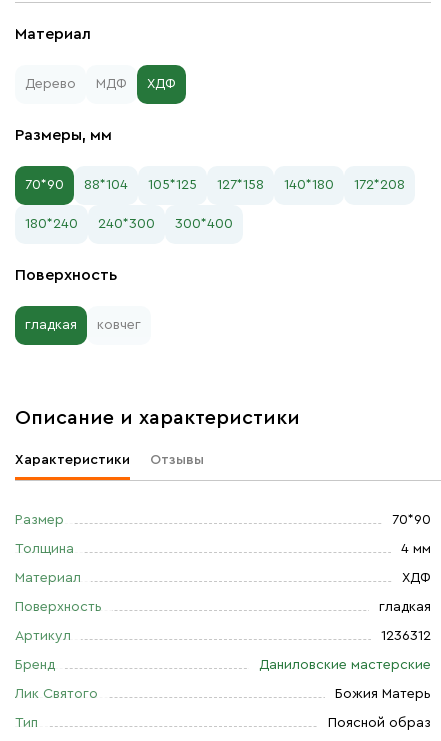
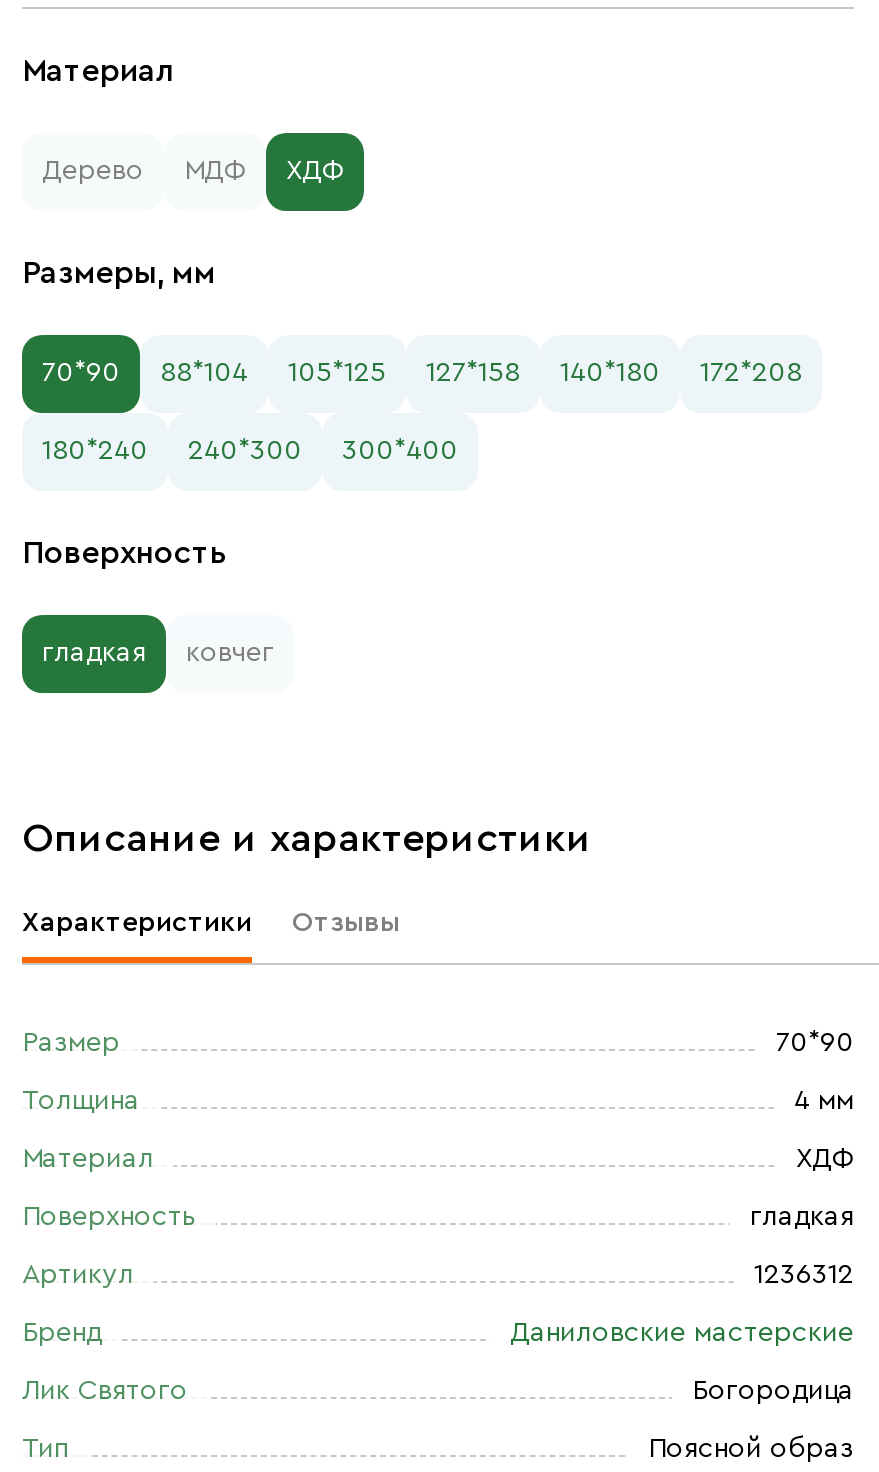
[335,687,431,701] Божия Матерь -> [692,1377,854,1405] Богородица

